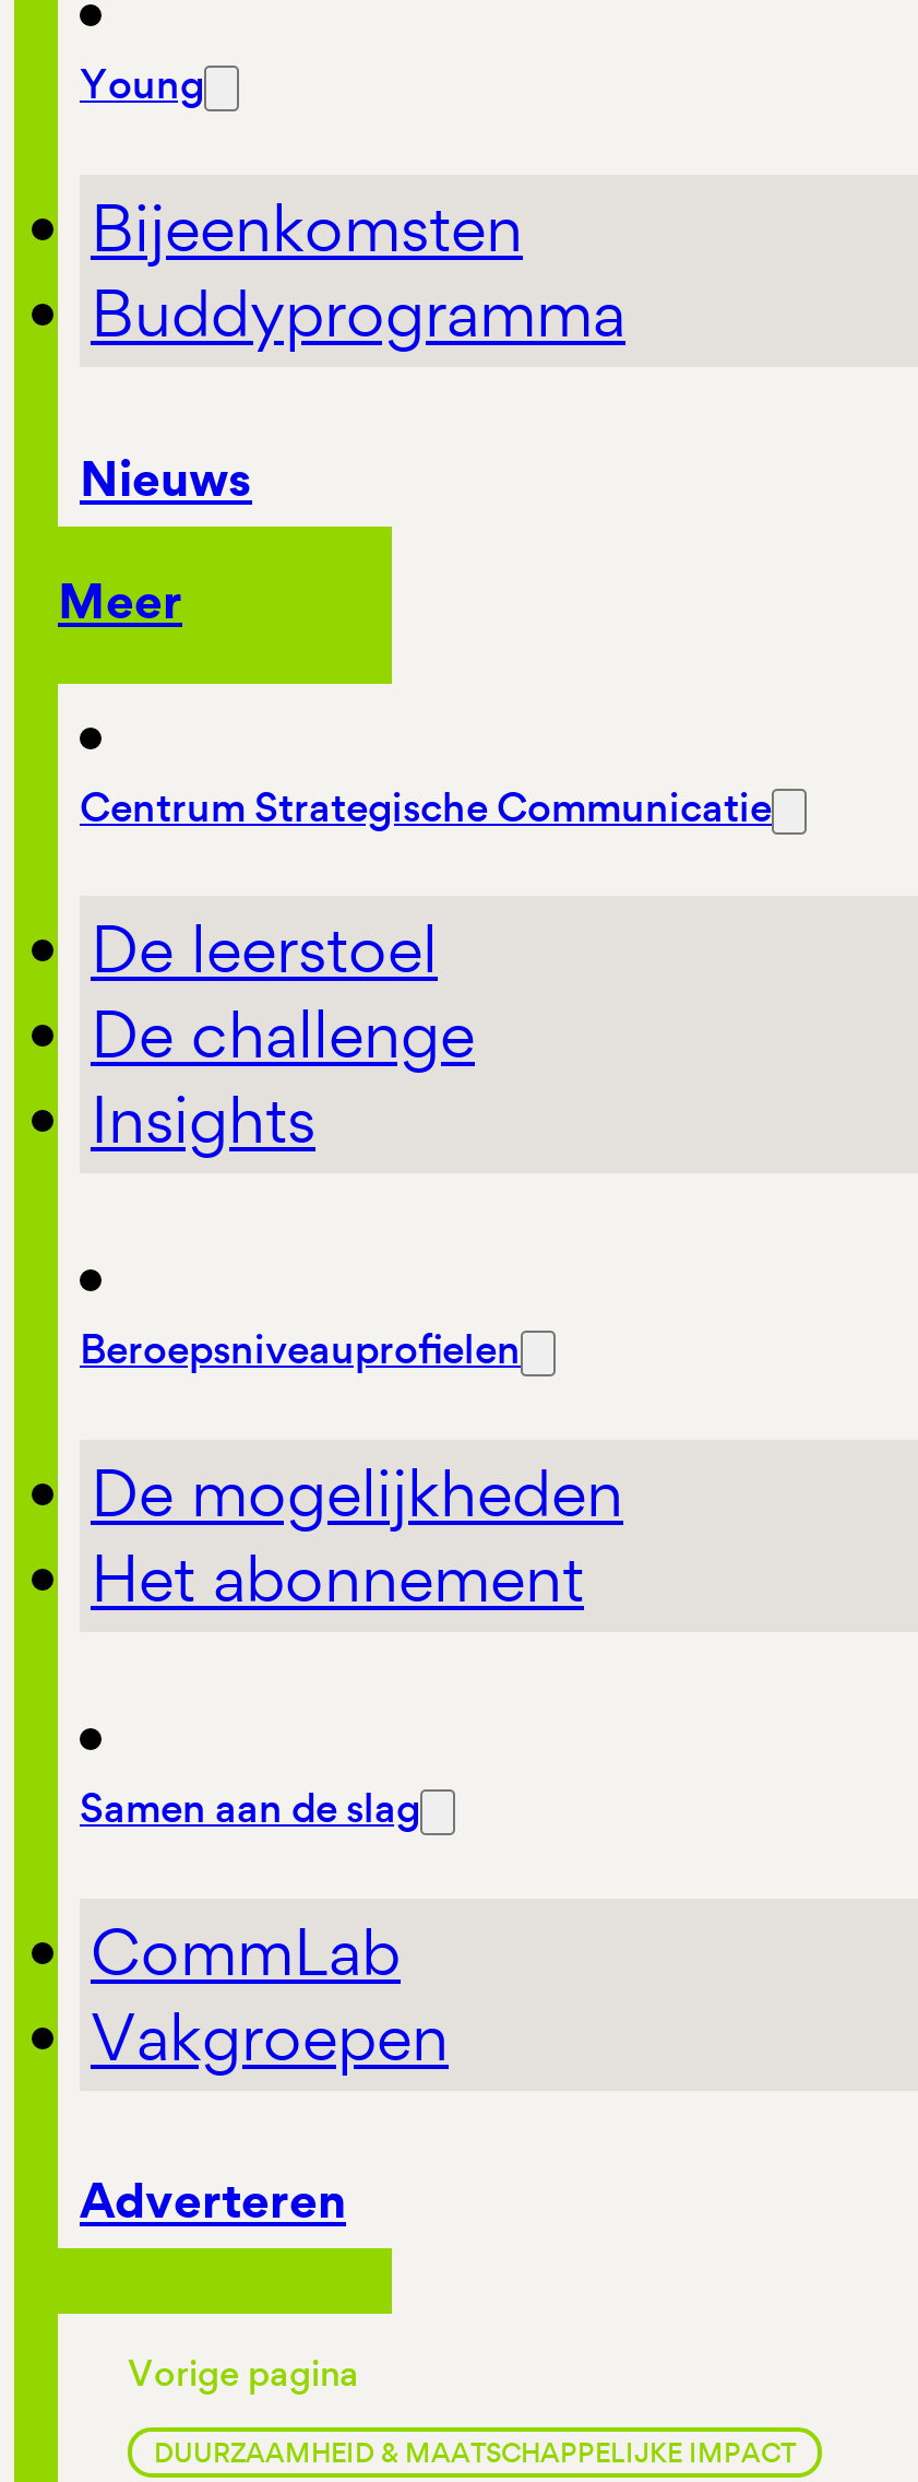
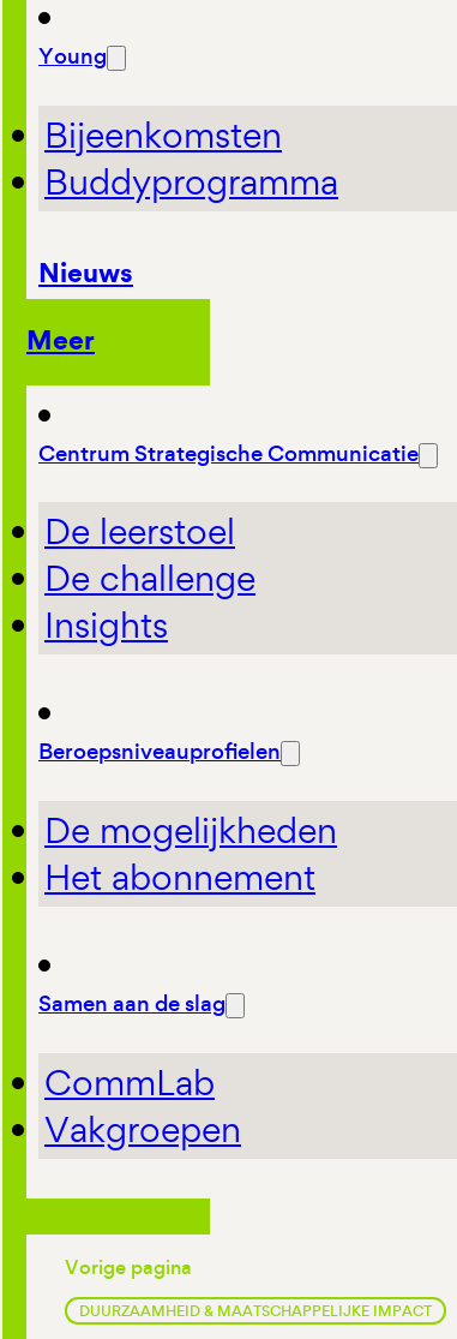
[80,2166,346,2236] Adverteren -> none

